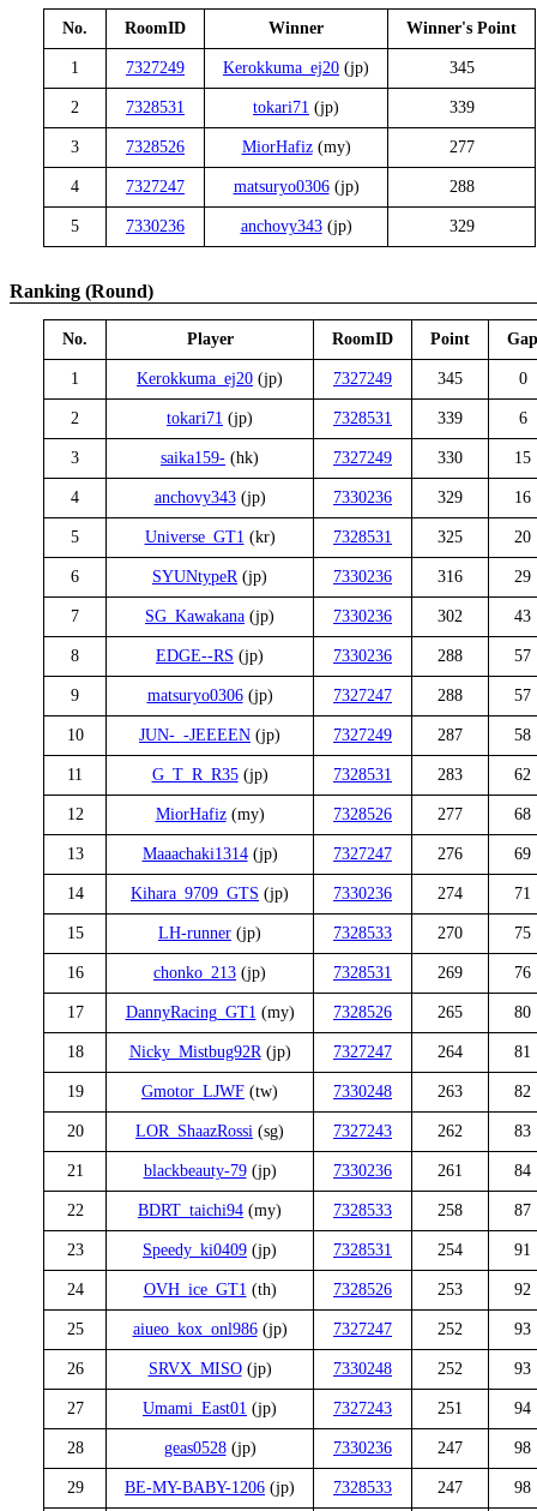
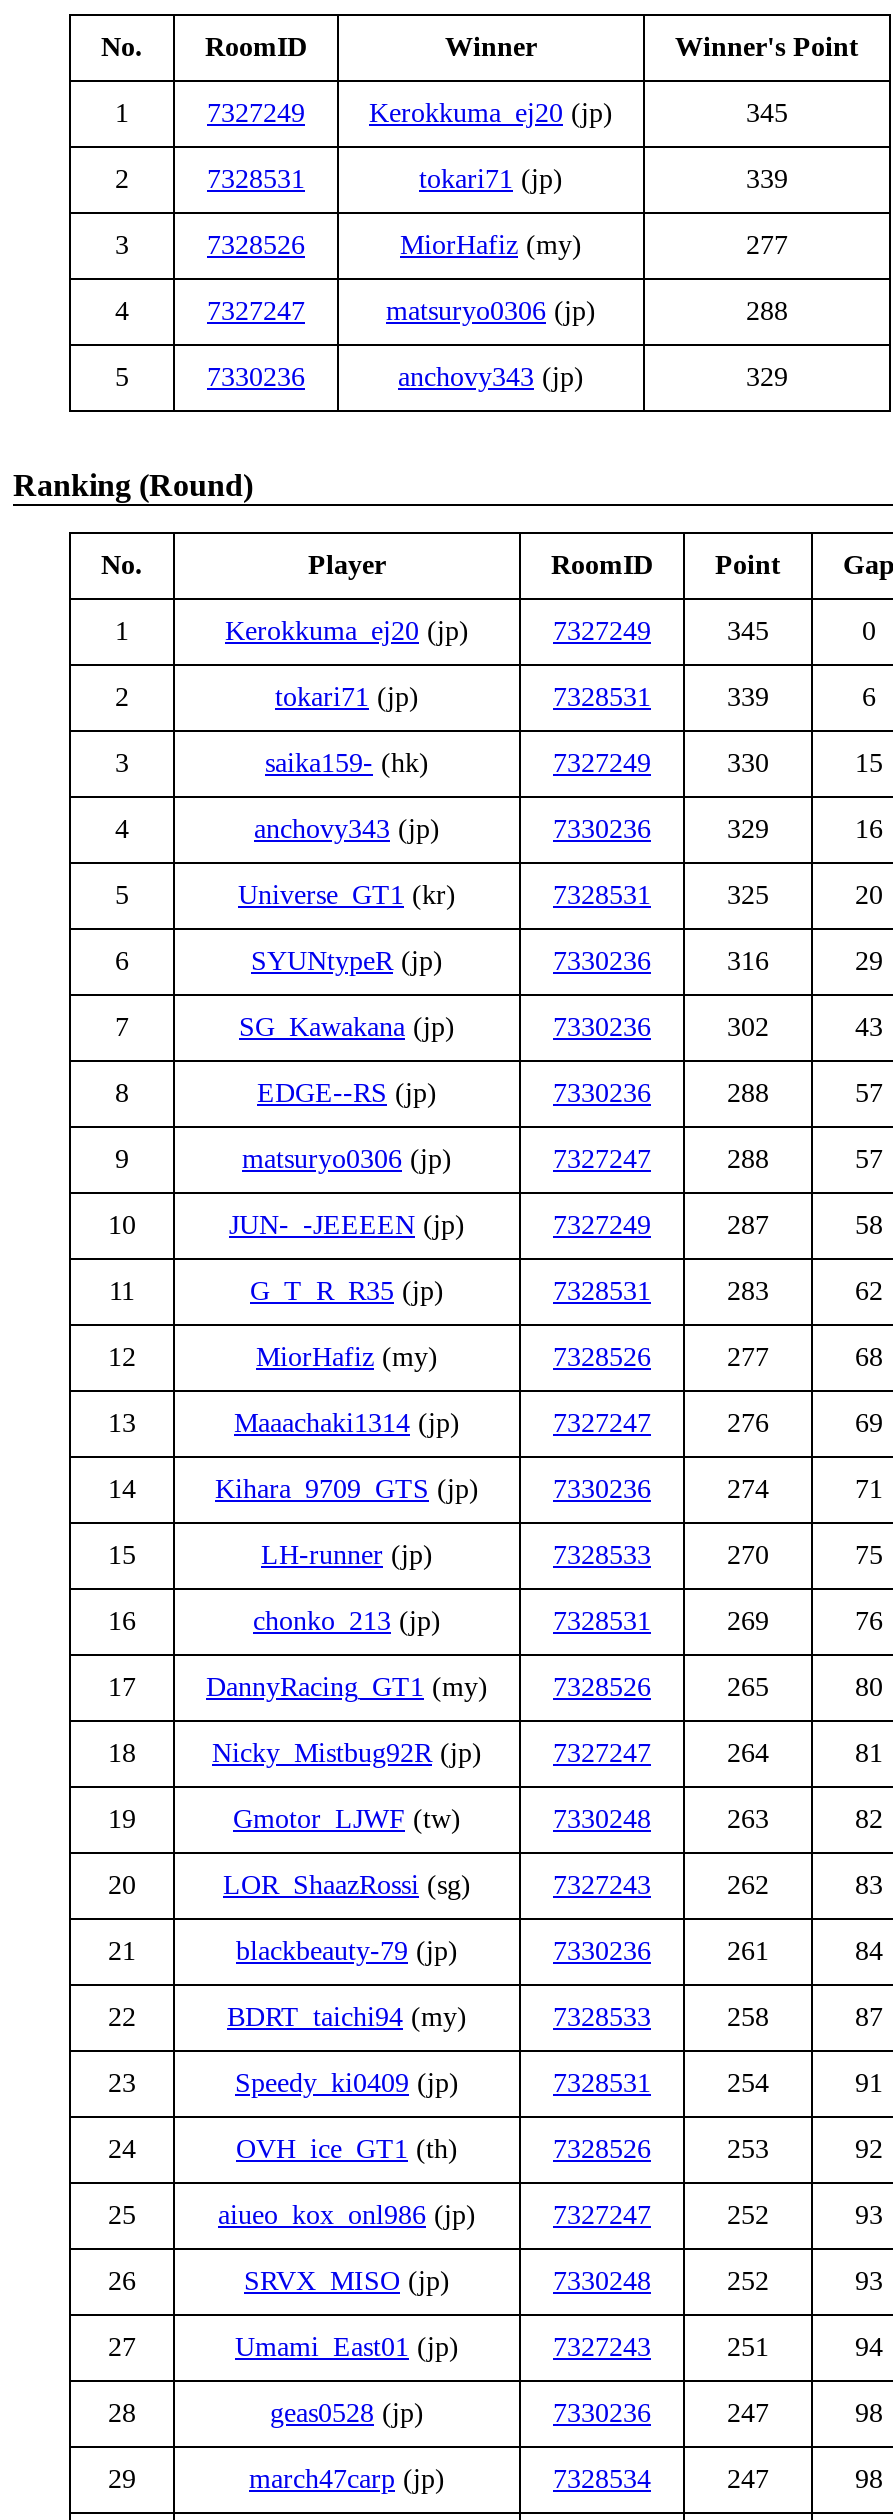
[125,1478,295,1496] BE-MY-BABY-1206 (jp) -> [249,2464,445,2494] march47carp (jp)
[333,1478,392,1496] 7328533 -> [553,2464,651,2494] 7328534

